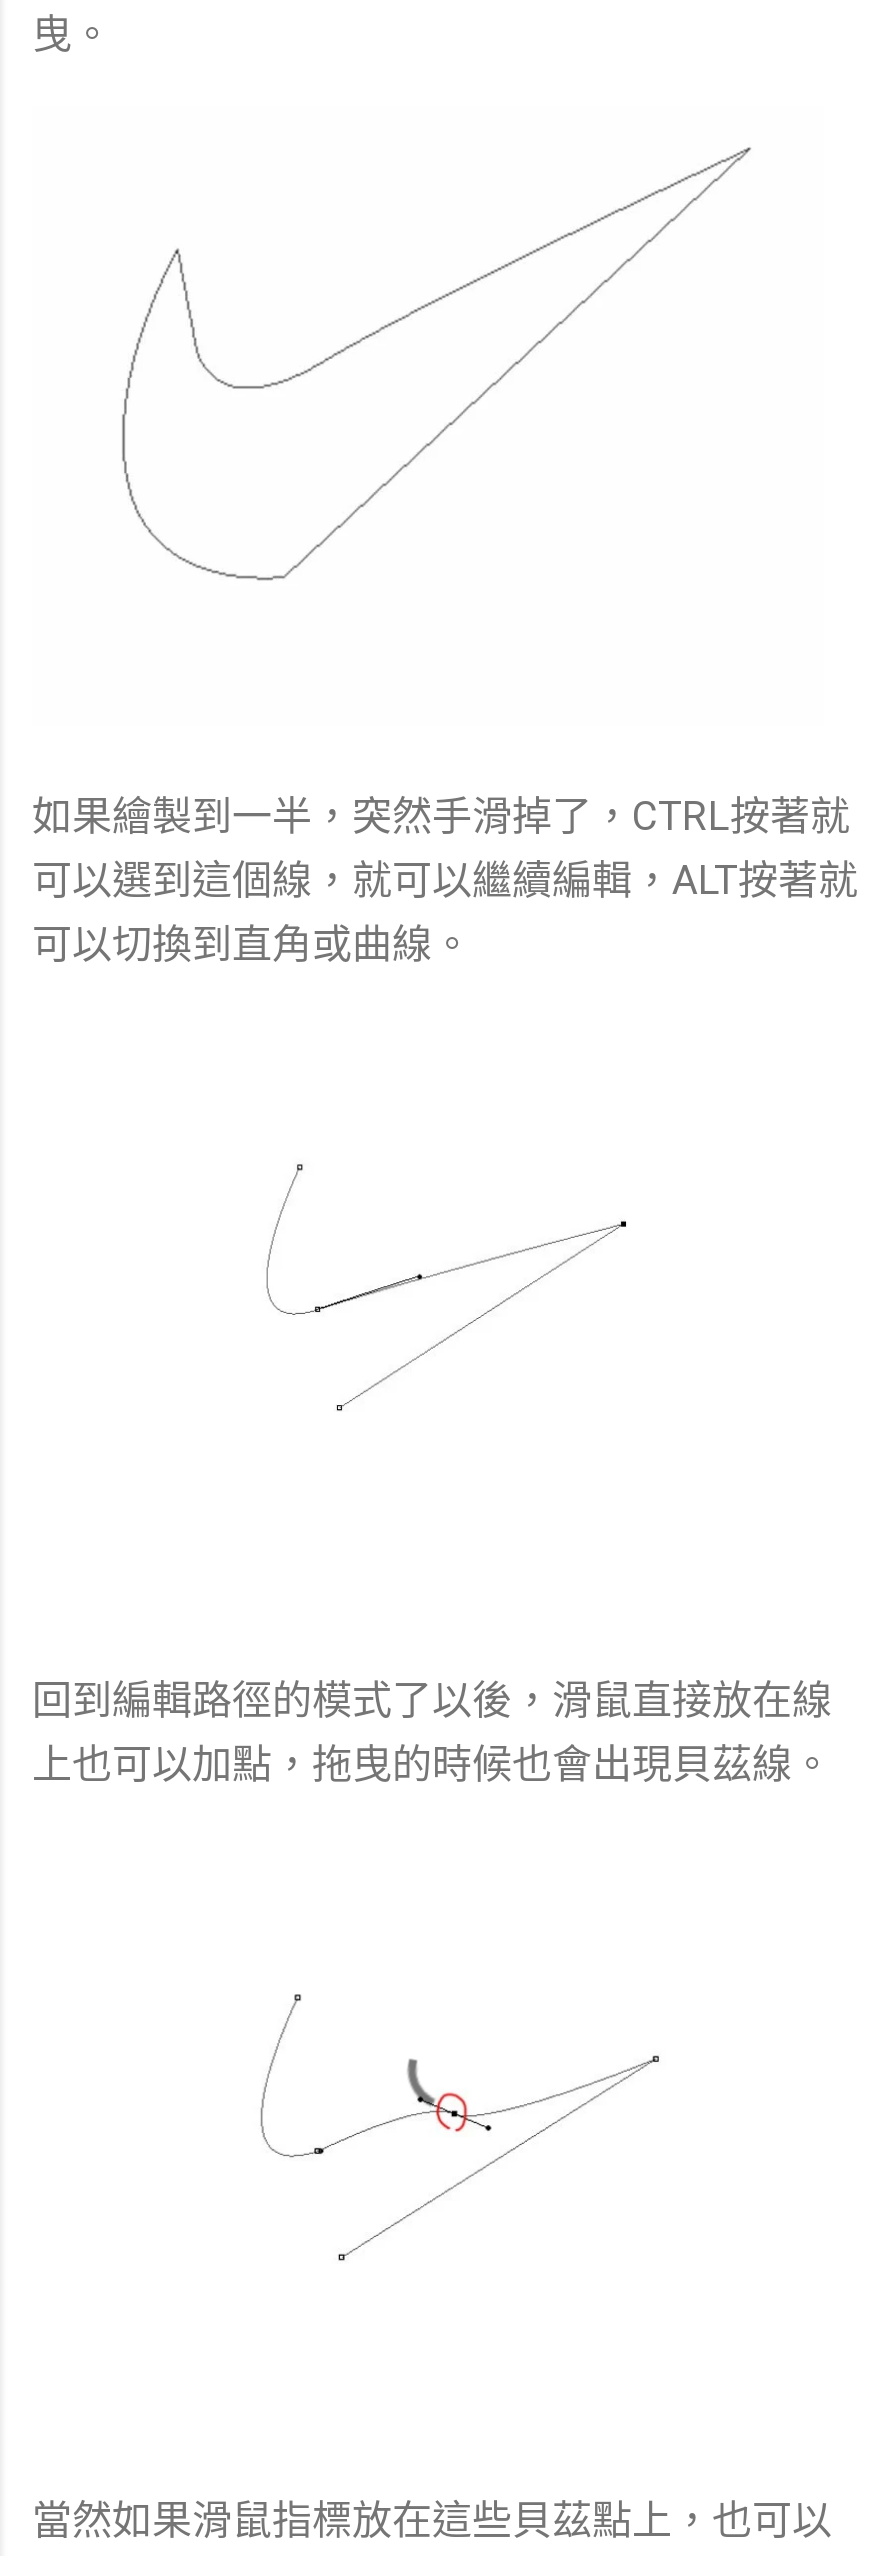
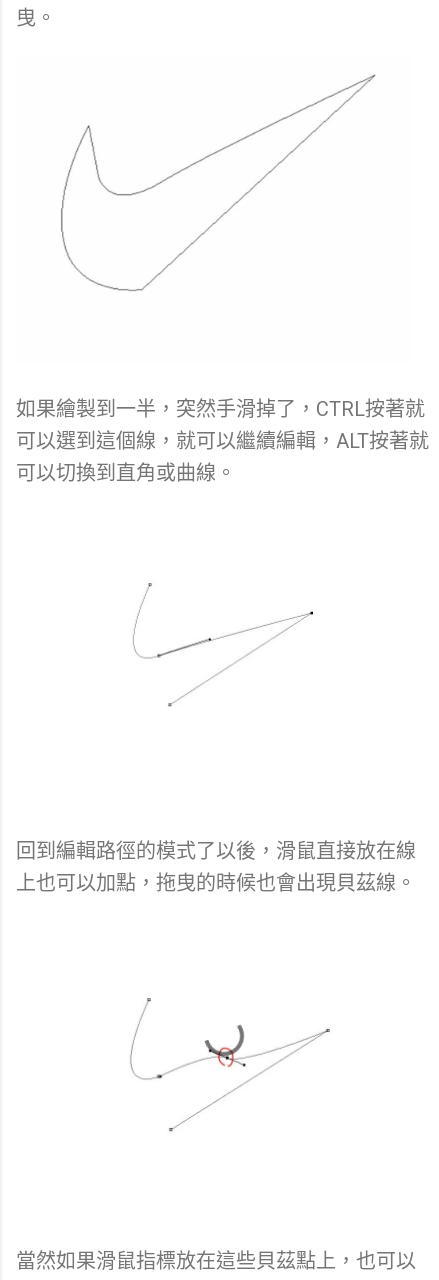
[404,2048,488,2112] [image] -> [203,1024,246,1057] [image]

